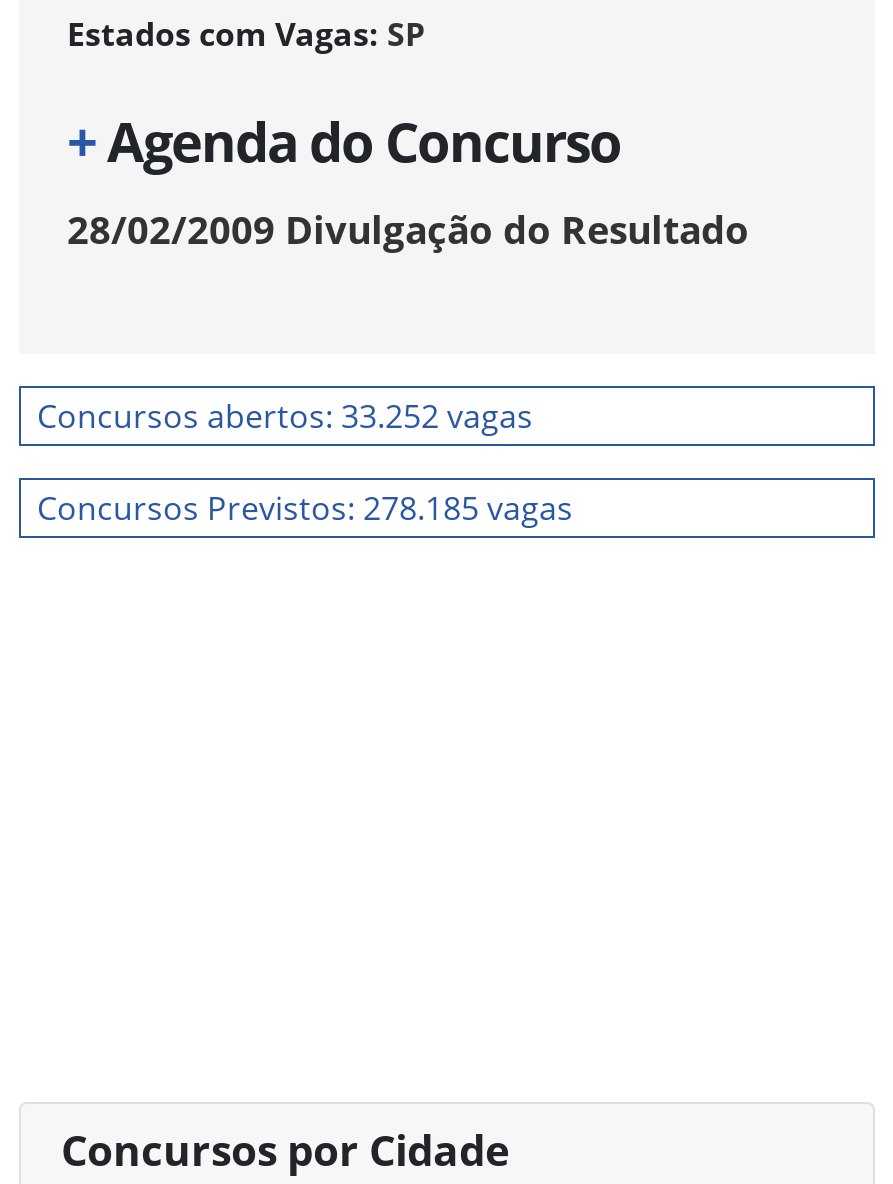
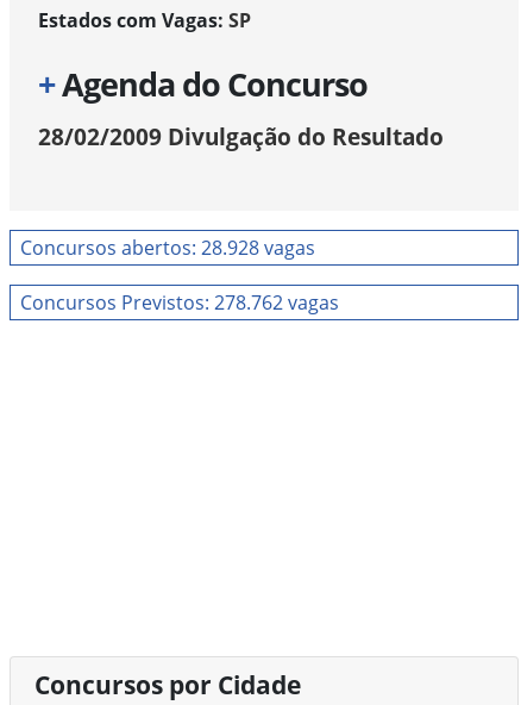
[37,394,533,438] Concursos abertos: 33.252 vagas -> [20,235,315,261] Concursos abertos: 28.928 vagas
[37,486,573,530] Concursos Previstos: 278.185 vagas -> [20,289,339,316] Concursos Previstos: 278.762 vagas

